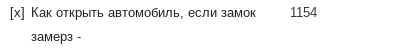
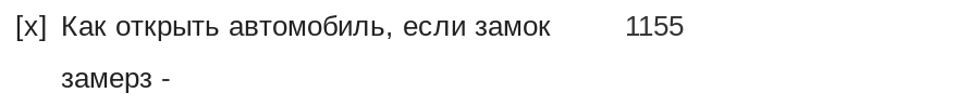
[290,4,317,19] 1154 -> [625,10,684,42] 1155

